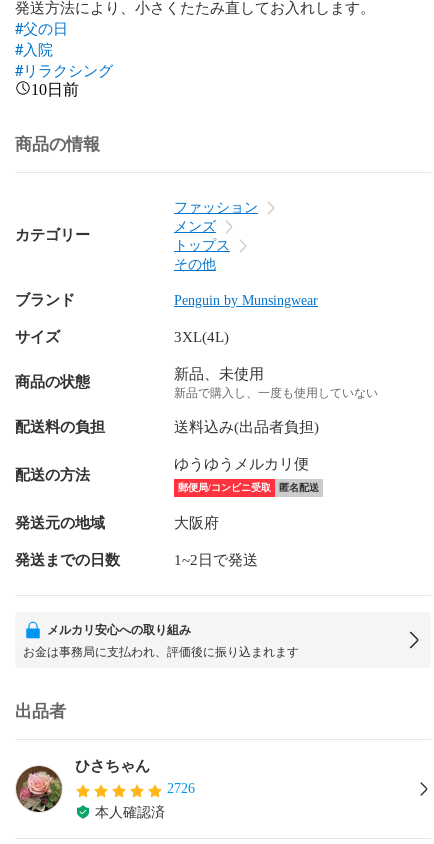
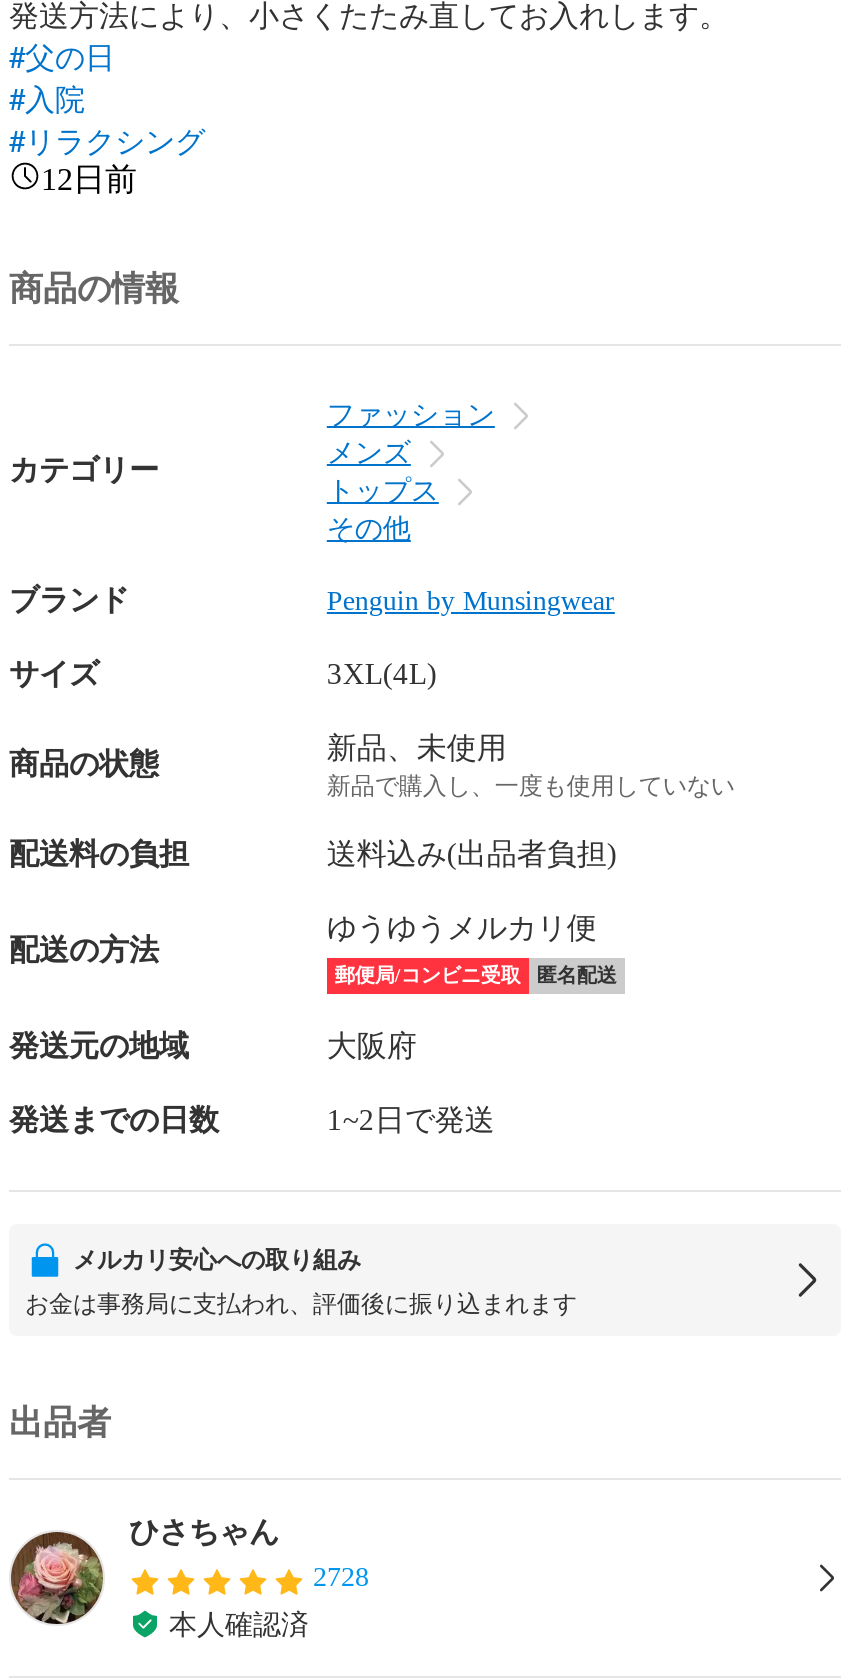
[31,81,79,98] 10日前 -> [41,161,137,195] 12日前
[167,781,195,796] 2726 -> [313,1561,369,1591] 2728

